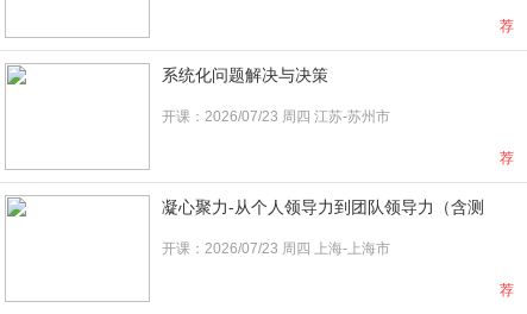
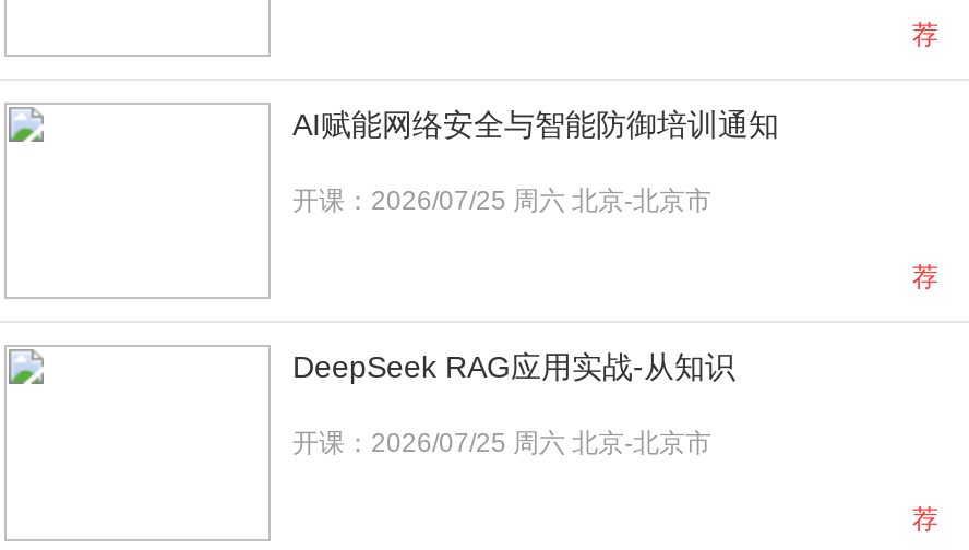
[162,65,328,84] 系统化问题解决与决策 -> [292,107,779,142] AI赋能网络安全与智能防御培训通知
[162,108,390,125] 开课：2026/07/23 周四 江苏-苏州市 -> [292,186,711,216] 开课：2026/07/25 周六 北京-北京市
[162,197,484,216] 凝心聚力-从个人领导力到团队领导力（含测 -> [292,349,735,384] DeepSeek RAG应用实战-从知识
[162,240,390,257] 开课：2026/07/23 周四 上海-上海市 -> [292,428,711,458] 开课：2026/07/25 周六 北京-北京市

